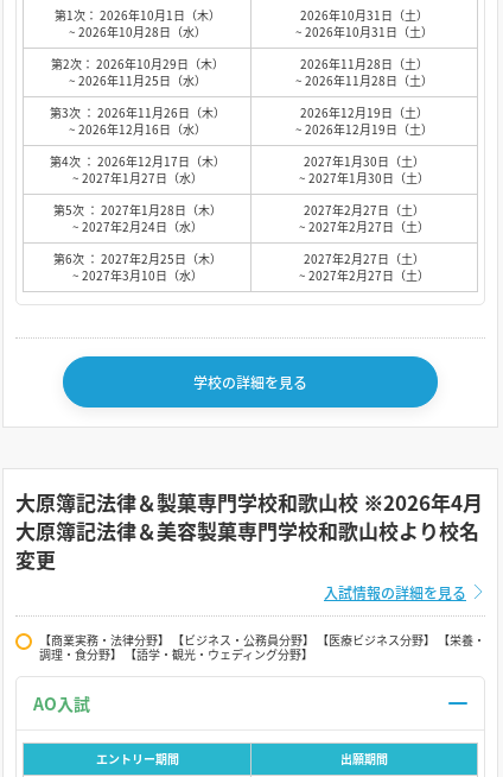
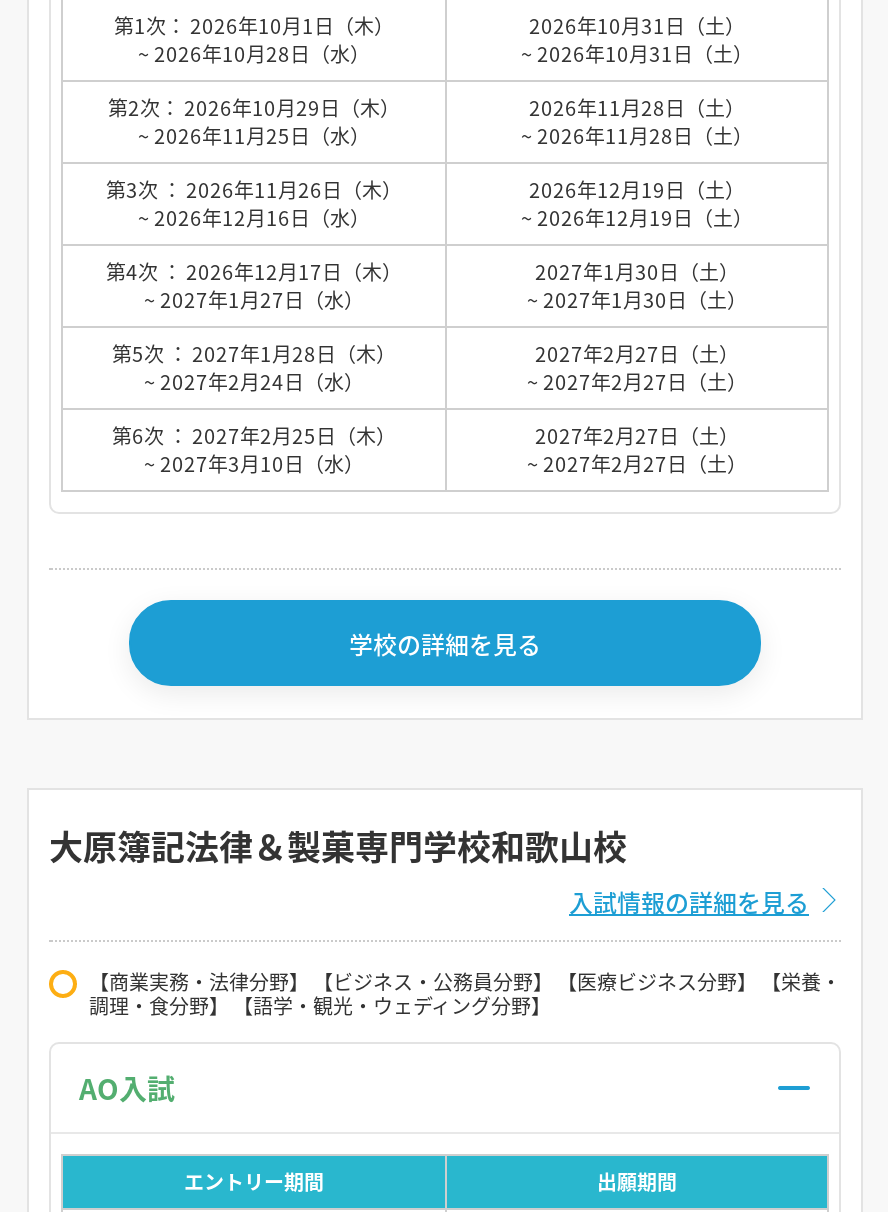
[15,487,483,574] 大原簿記法律＆製菓専門学校和歌山校 ※2026年4月 | 大原簿記法律＆美容製菓専門学校和歌山校より校名 | 変更 -> [49,820,627,870] 大原簿記法律＆製菓専門学校和歌山校

